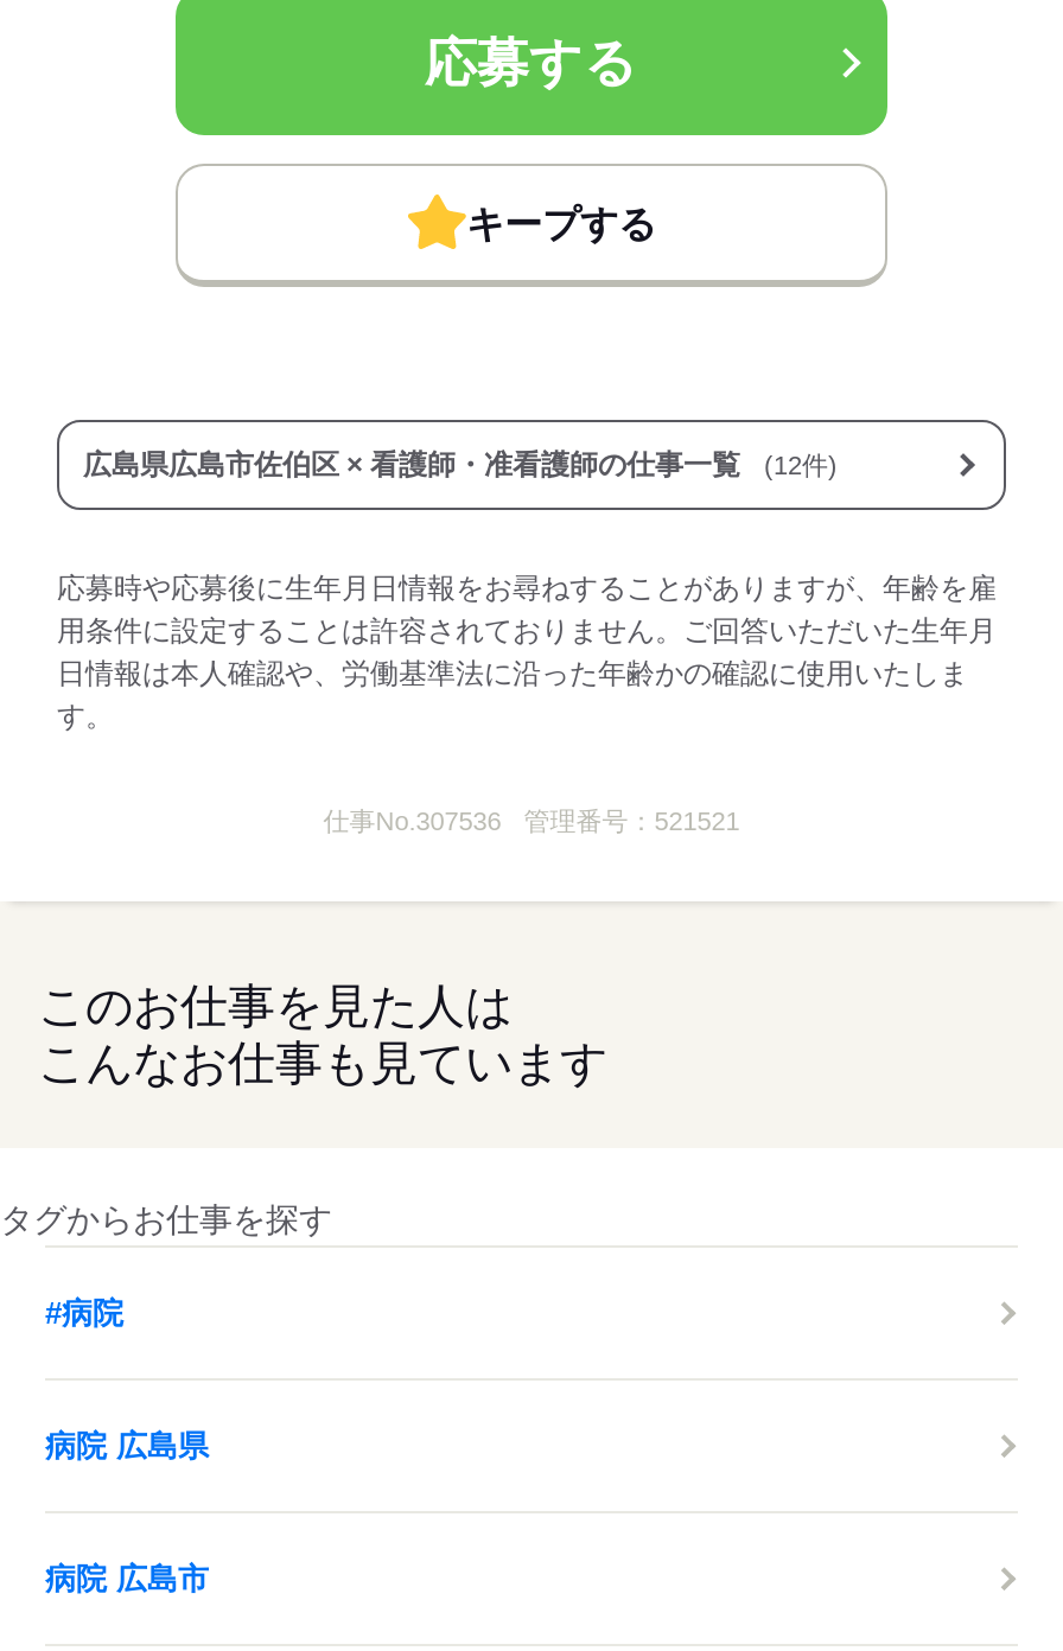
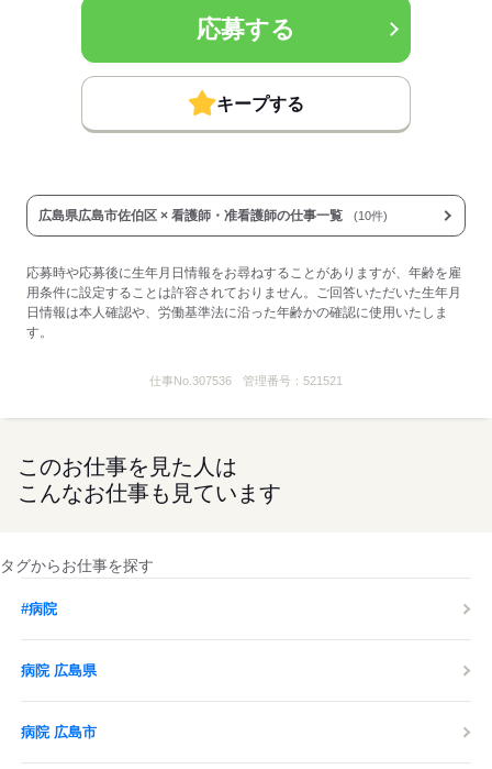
[764,451,838,479] (12件) -> [354,209,388,222] (10件)

